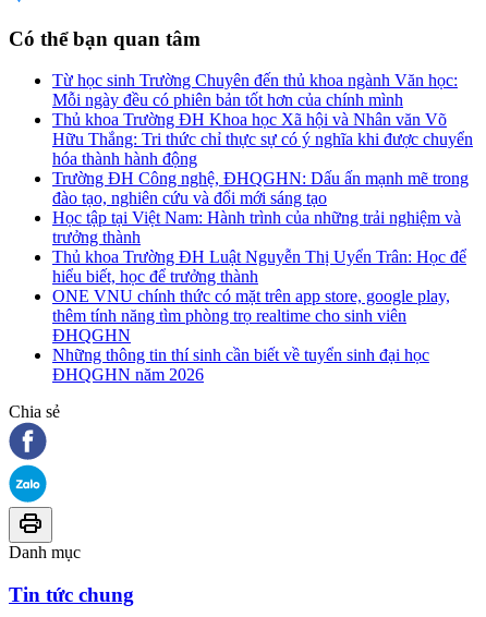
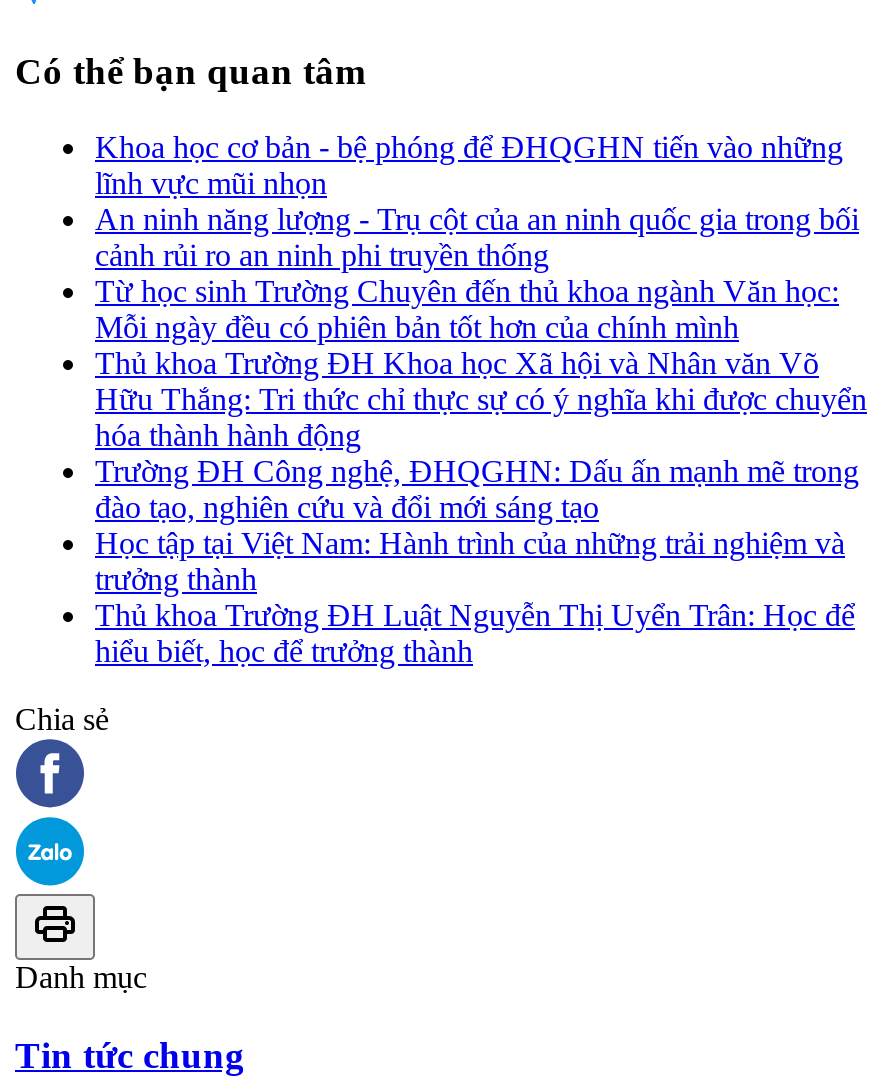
none -> [95,130,859,272] Khoa học cơ bản - bệ phóng để ĐHQGHN tiến vào những | lĩnh vực mũi nhọn | An ninh năng lượng - Trụ cột của an ninh quốc gia trong bối | cảnh rủi ro an ninh phi truyền thống
moved [52,71,473,286] -> [95,274,867,668]: Từ học sinh Trường Chuyên đến thủ khoa ngành Văn học: | Mỗi ngày đều có phiên bản tốt hơn của chính mình | Thủ khoa Trường ĐH Khoa học Xã hội và Nhân văn Võ | ... | Thủ khoa Trường ĐH Luật Nguyễn Thị Uyển Trân: Học để | hiểu biết, học để trưởng thành
[52,287,450,384] ONE VNU chính thức có mặt trên app store, google play, | thêm tính năng tìm phòng trọ realtime cho sinh viên | ĐHQGHN | Những thông tin thí sinh cần biết về tuyển sinh đại học | ĐHQGHN năm 2026 -> none

